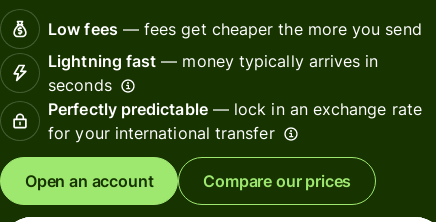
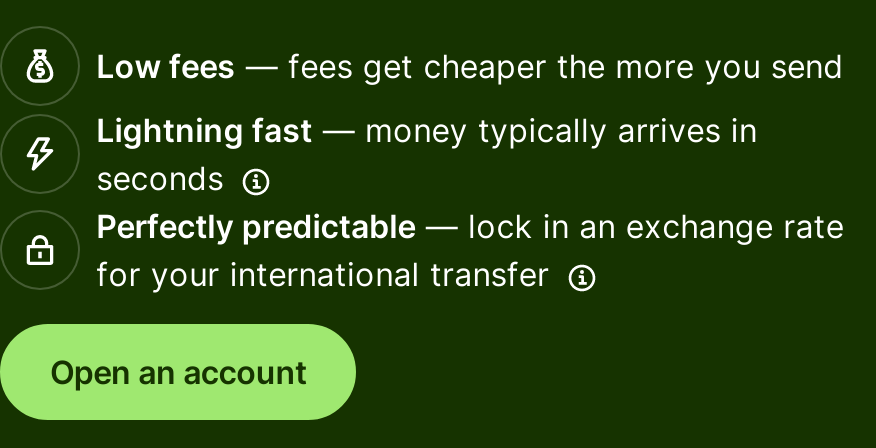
[203,171,351,191] Compare our prices -> none

